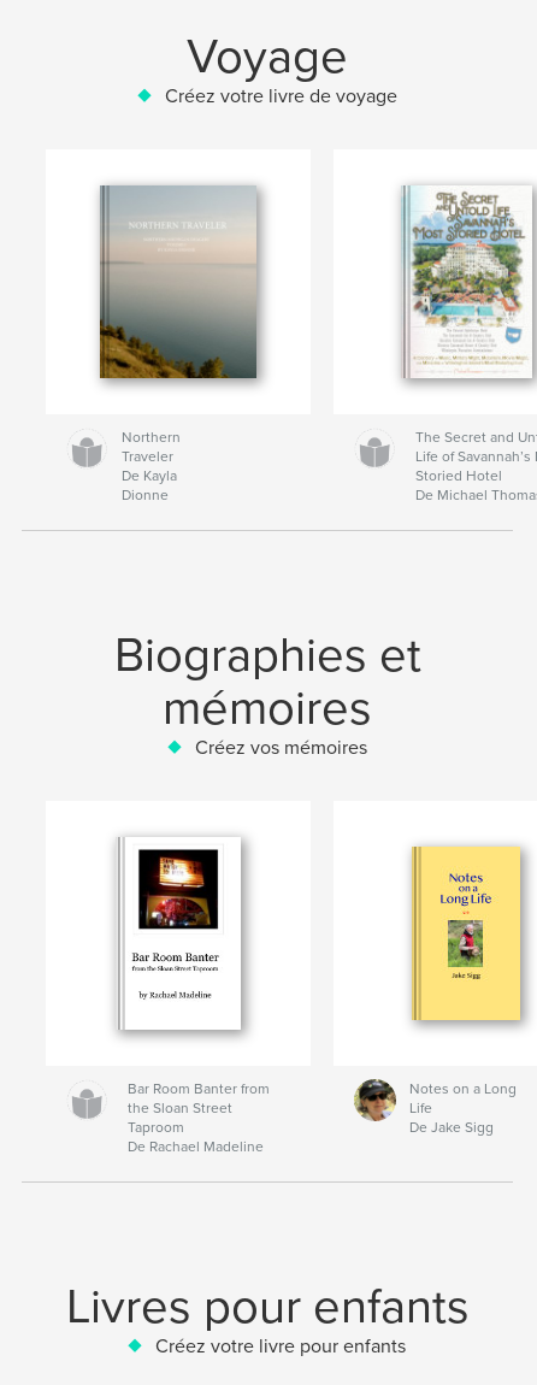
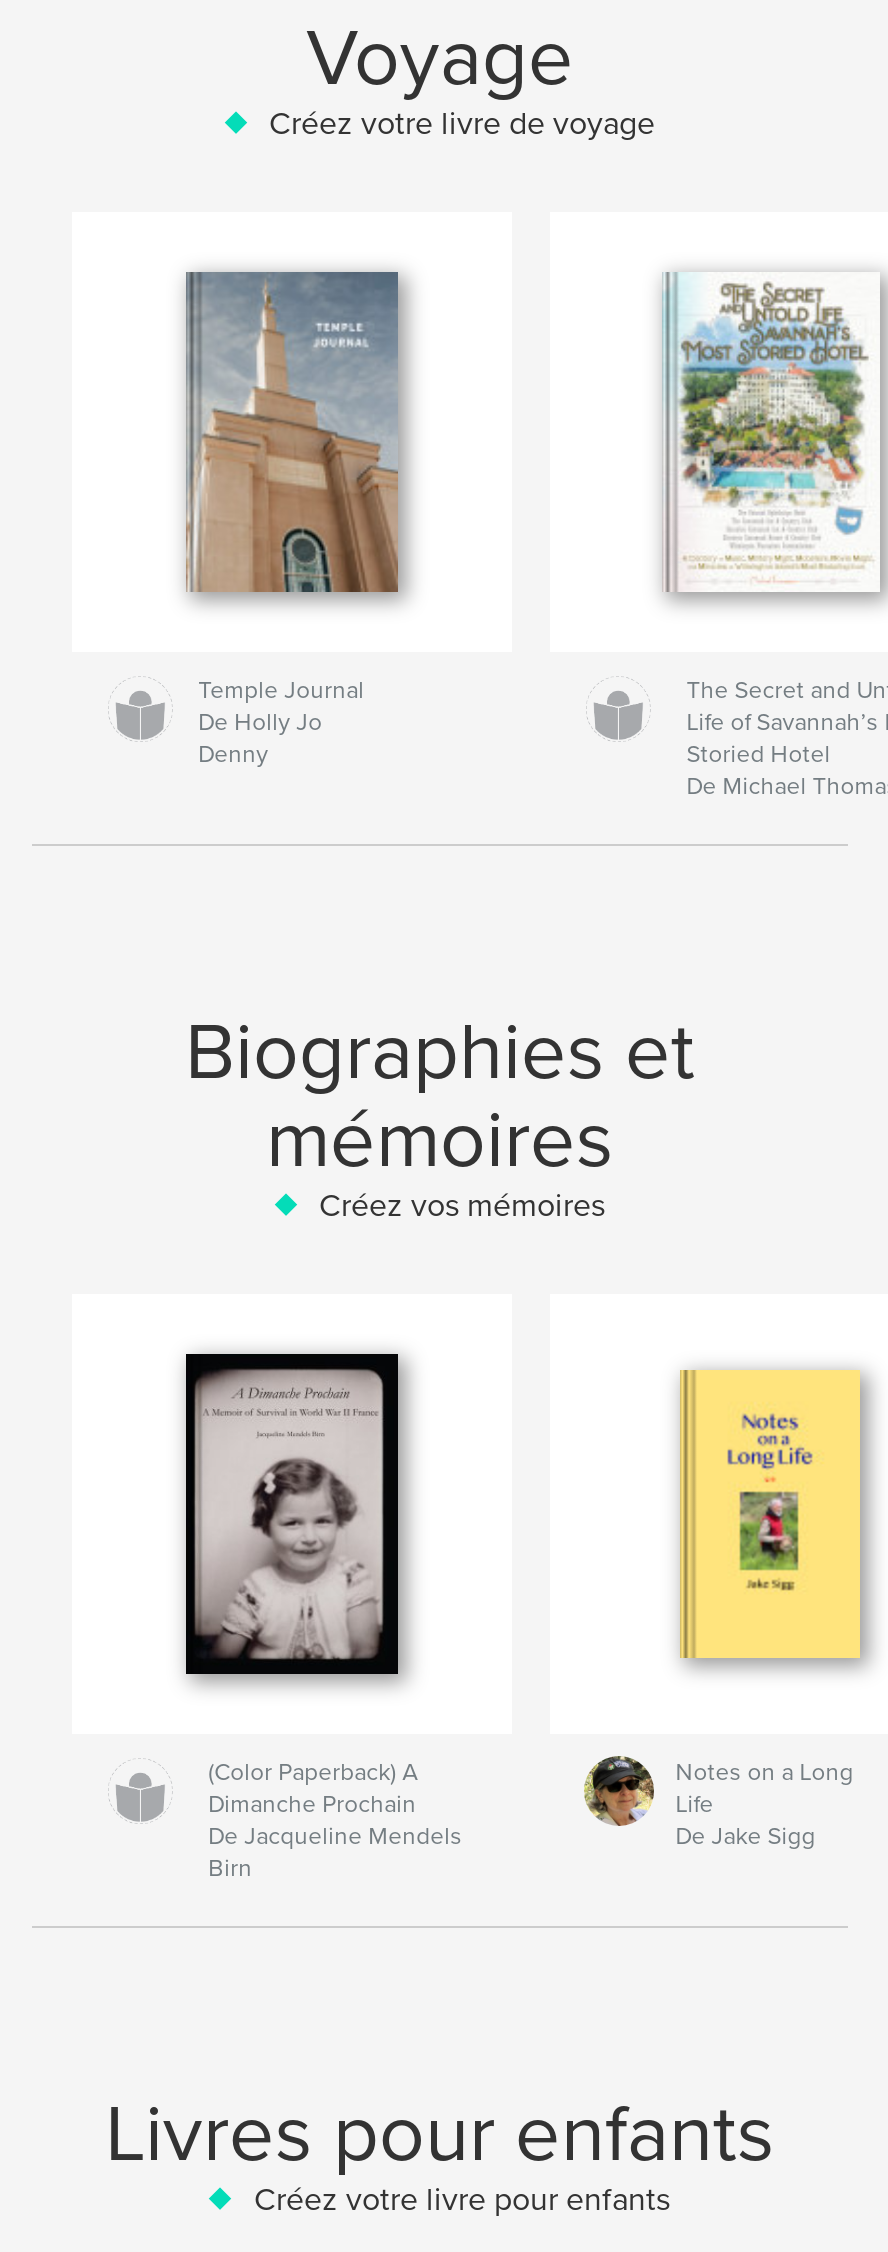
[98,184,265,503] [image] | Northern | Traveler | De Kayla | Dionne -> [160,272,434,768] [image] | Temple Journal | De Holly Jo | Denny
[114,837,242,1031] [image] -> [184,1352,400,1676] [image]
[128,1080,270,1155] Bar Room Banter from | the Sloan Street | Taproom | De Rachael Madeline -> [208,1758,462,1882] (Color Paperback) A | Dimanche Prochain | De Jacqueline Mendels | Birn

